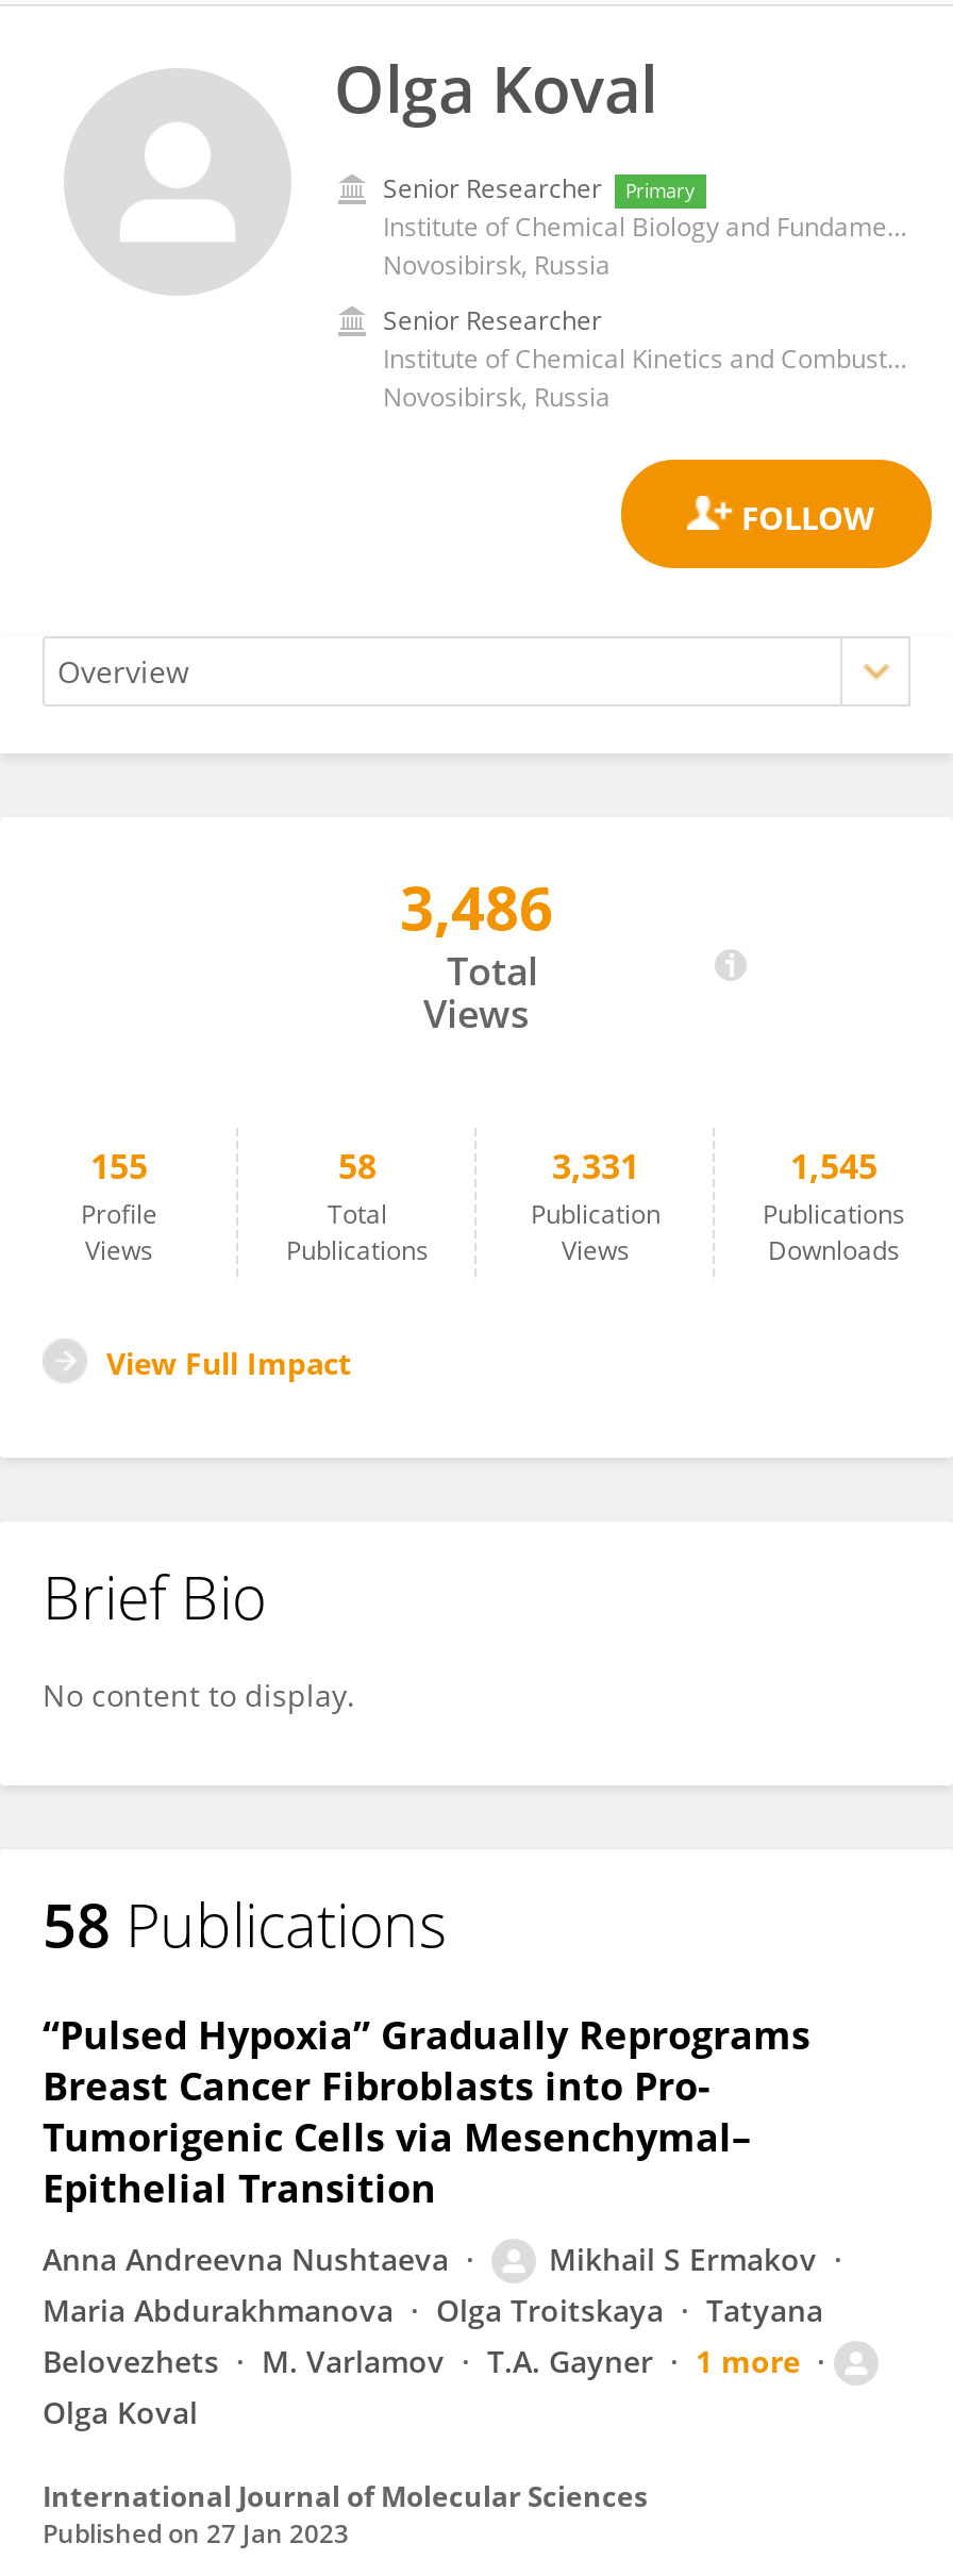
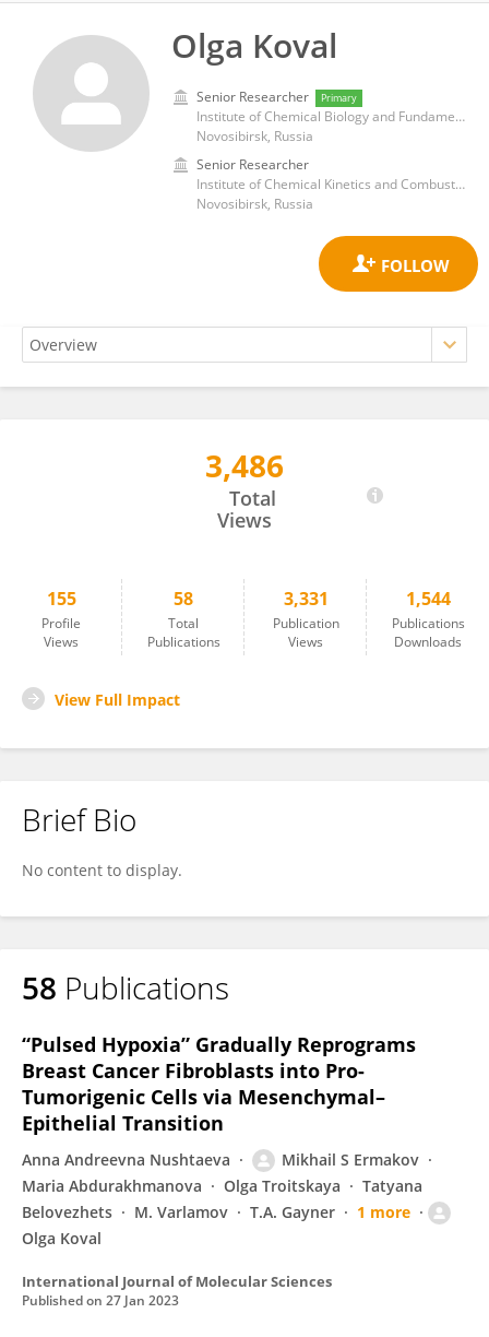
[790,1143,877,1190] 1,545 -> [405,587,450,611] 1,544

